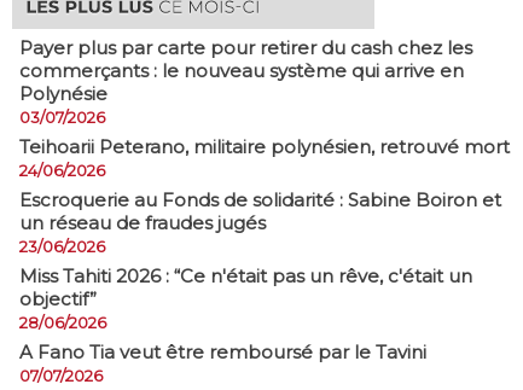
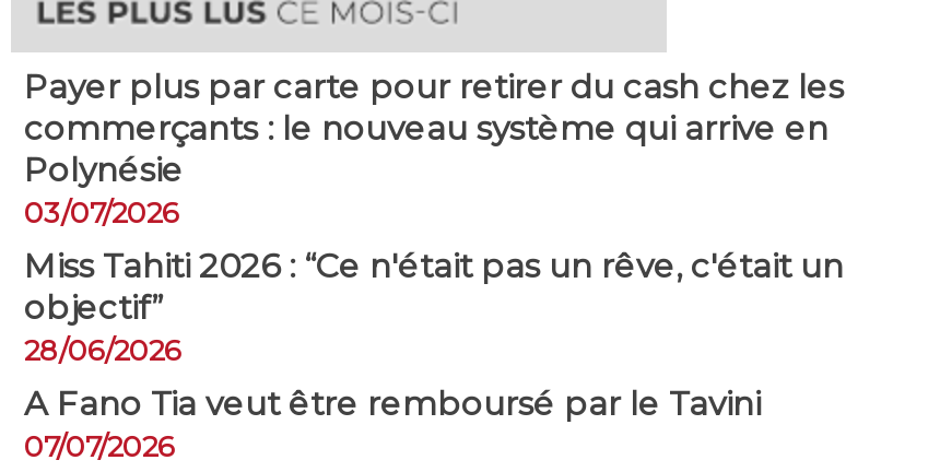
[19,135,510,256] Teihoarii Peterano, militaire polynésien, retrouvé mort | 24/06/2026 | Escroquerie au Fonds de solidarité : Sabine Boiron et | un réseau de fraudes jugés | 23/06/2026 -> none

